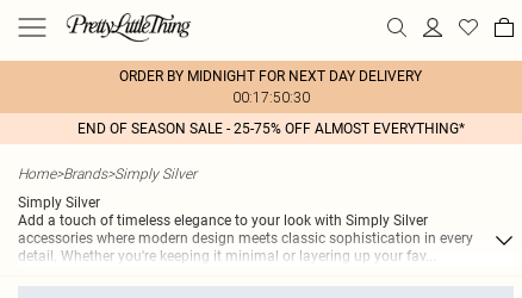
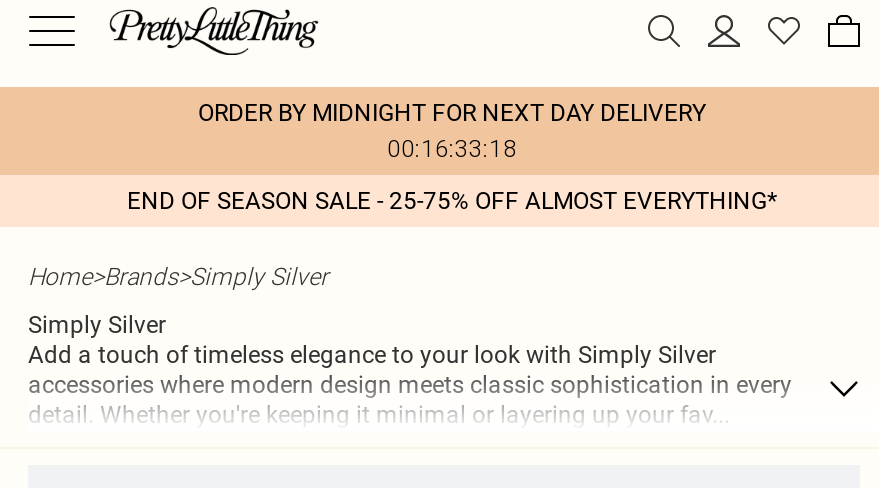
[232,88,309,106] 00:17:50:30 -> [387,133,517,163] 00:16:33:18

